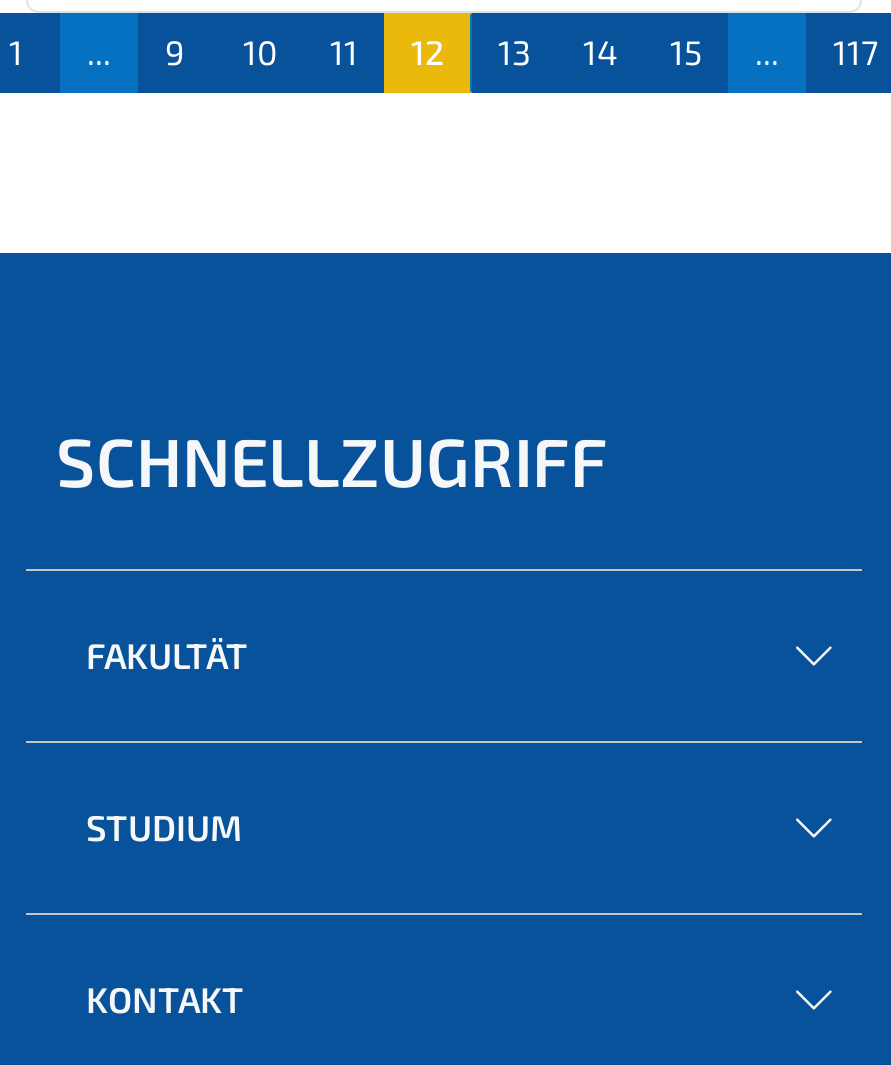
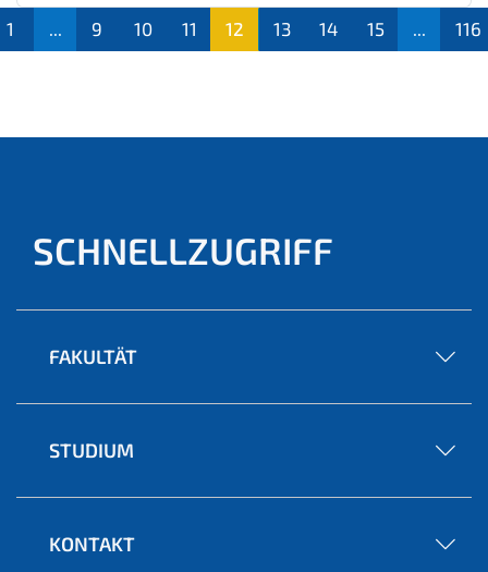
[833,32,879,72] 117 -> [455,18,481,39] 116

